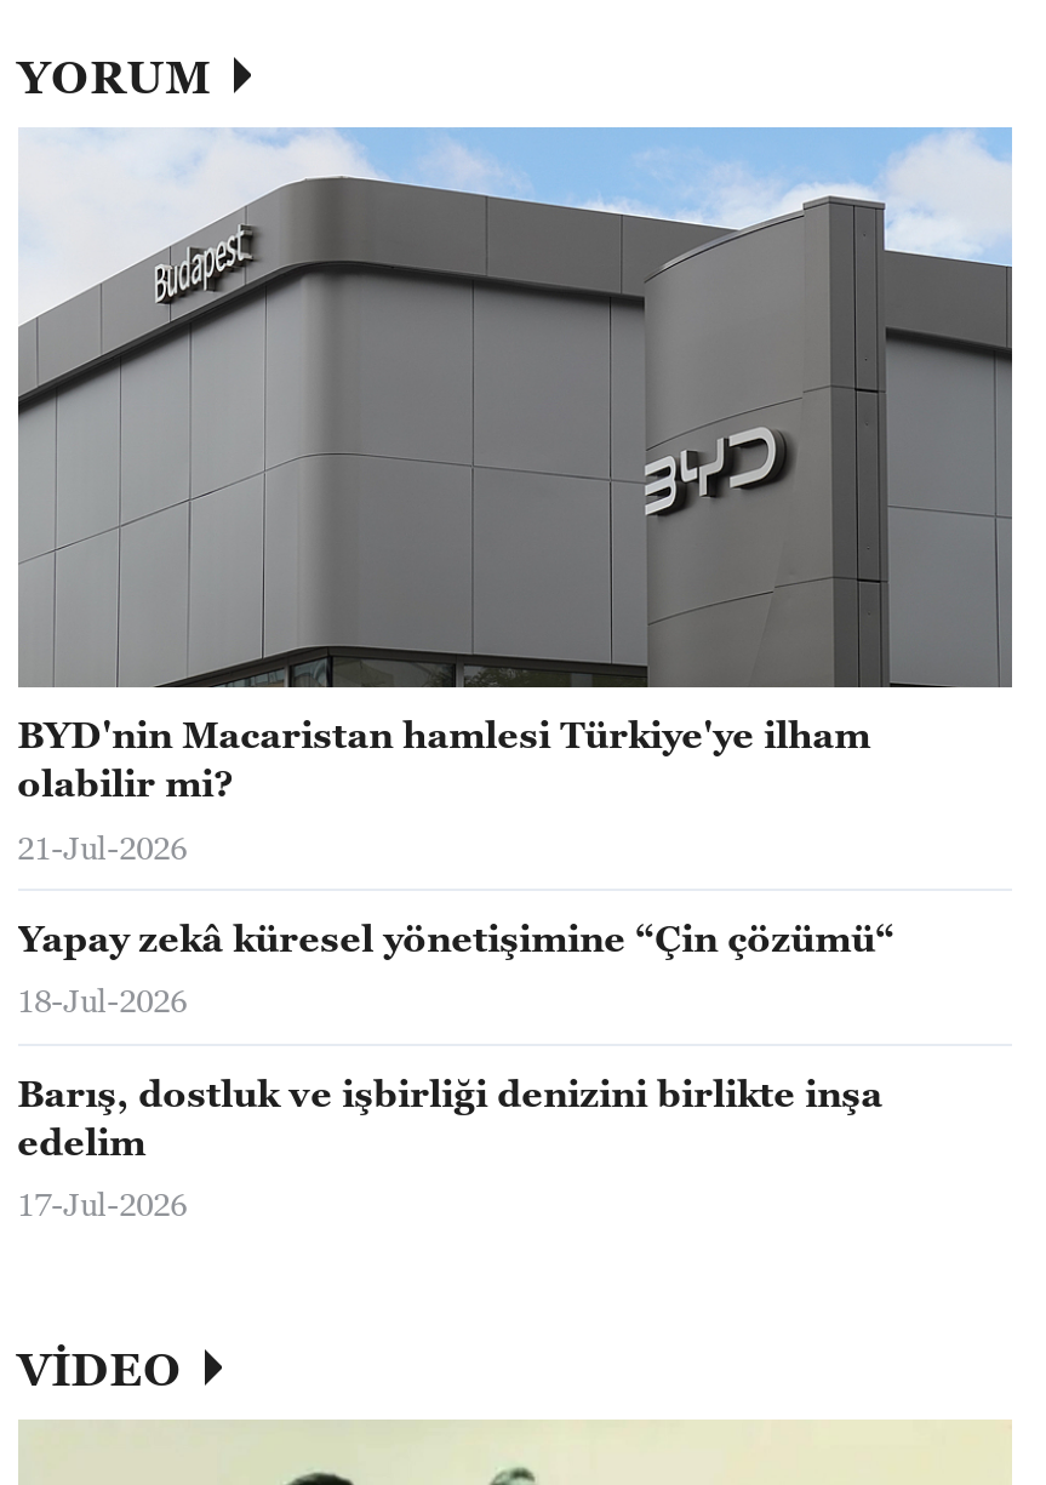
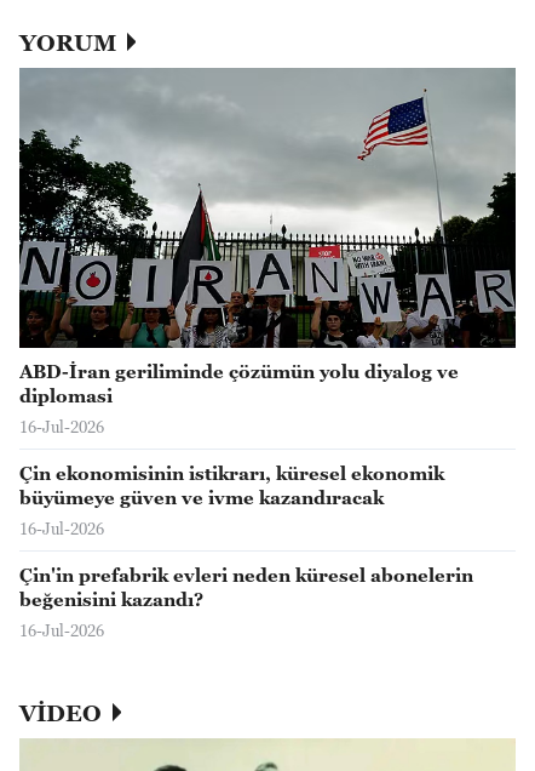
[17,127,1014,804] [image] | BYD'nin Macaristan hamlesi Türkiye'ye ilham | olabilir mi? -> [18,68,516,406] [image] | ABD-İran geriliminde çözümün yolu diyalog ve | diplomasi
[17,827,187,866] 21-Jul-2026 -> [19,418,104,437] 16-Jul-2026
[17,915,895,959] Yapay zekâ küresel yönetişimine “Çin çözümü“ -> [19,462,444,508] Çin ekonomisinin istikrarı, küresel ekonomik | büyümeye güven ve ivme kazandıracak
[17,982,187,1020] 18-Jul-2026 -> [19,519,104,539] 16-Jul-2026
[17,1070,883,1163] Barış, dostluk ve işbirliği denizini birlikte inşa | edelim -> [19,564,473,610] Çin'in prefabrik evleri neden küresel abonelerin | beğenisini kazandı?
[17,1185,187,1224] 17-Jul-2026 -> [19,621,104,640] 16-Jul-2026

